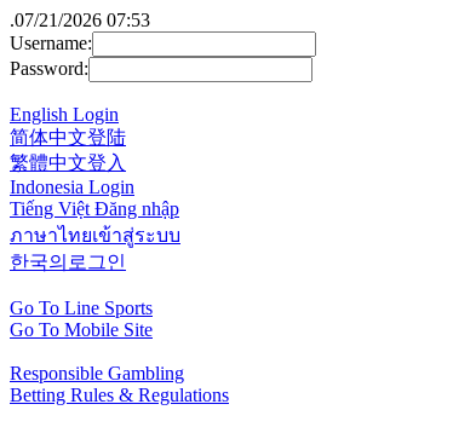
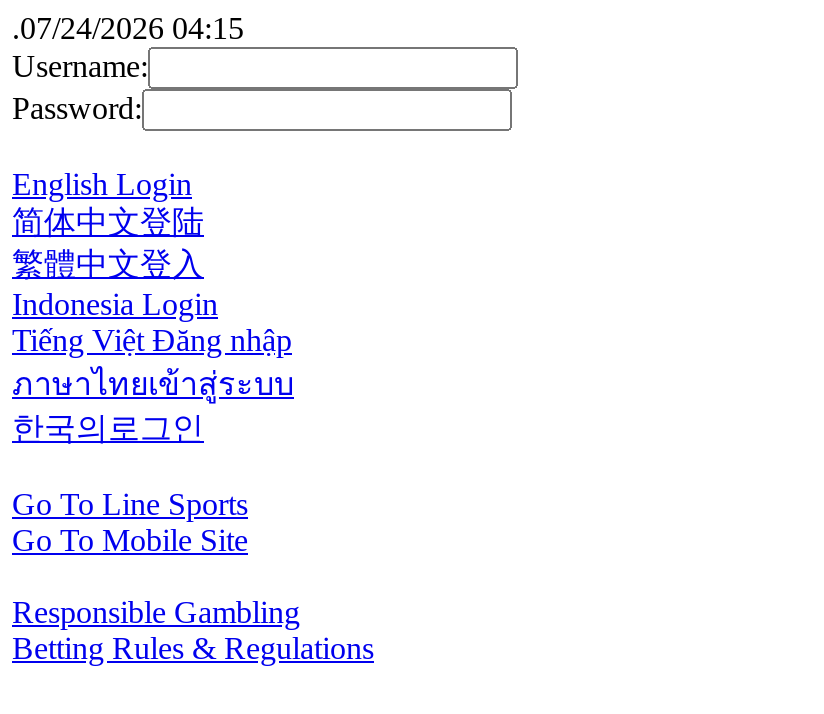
[10,10,150,30] .07/21/2026 07:53 -> [12,11,244,45] .07/24/2026 04:15

